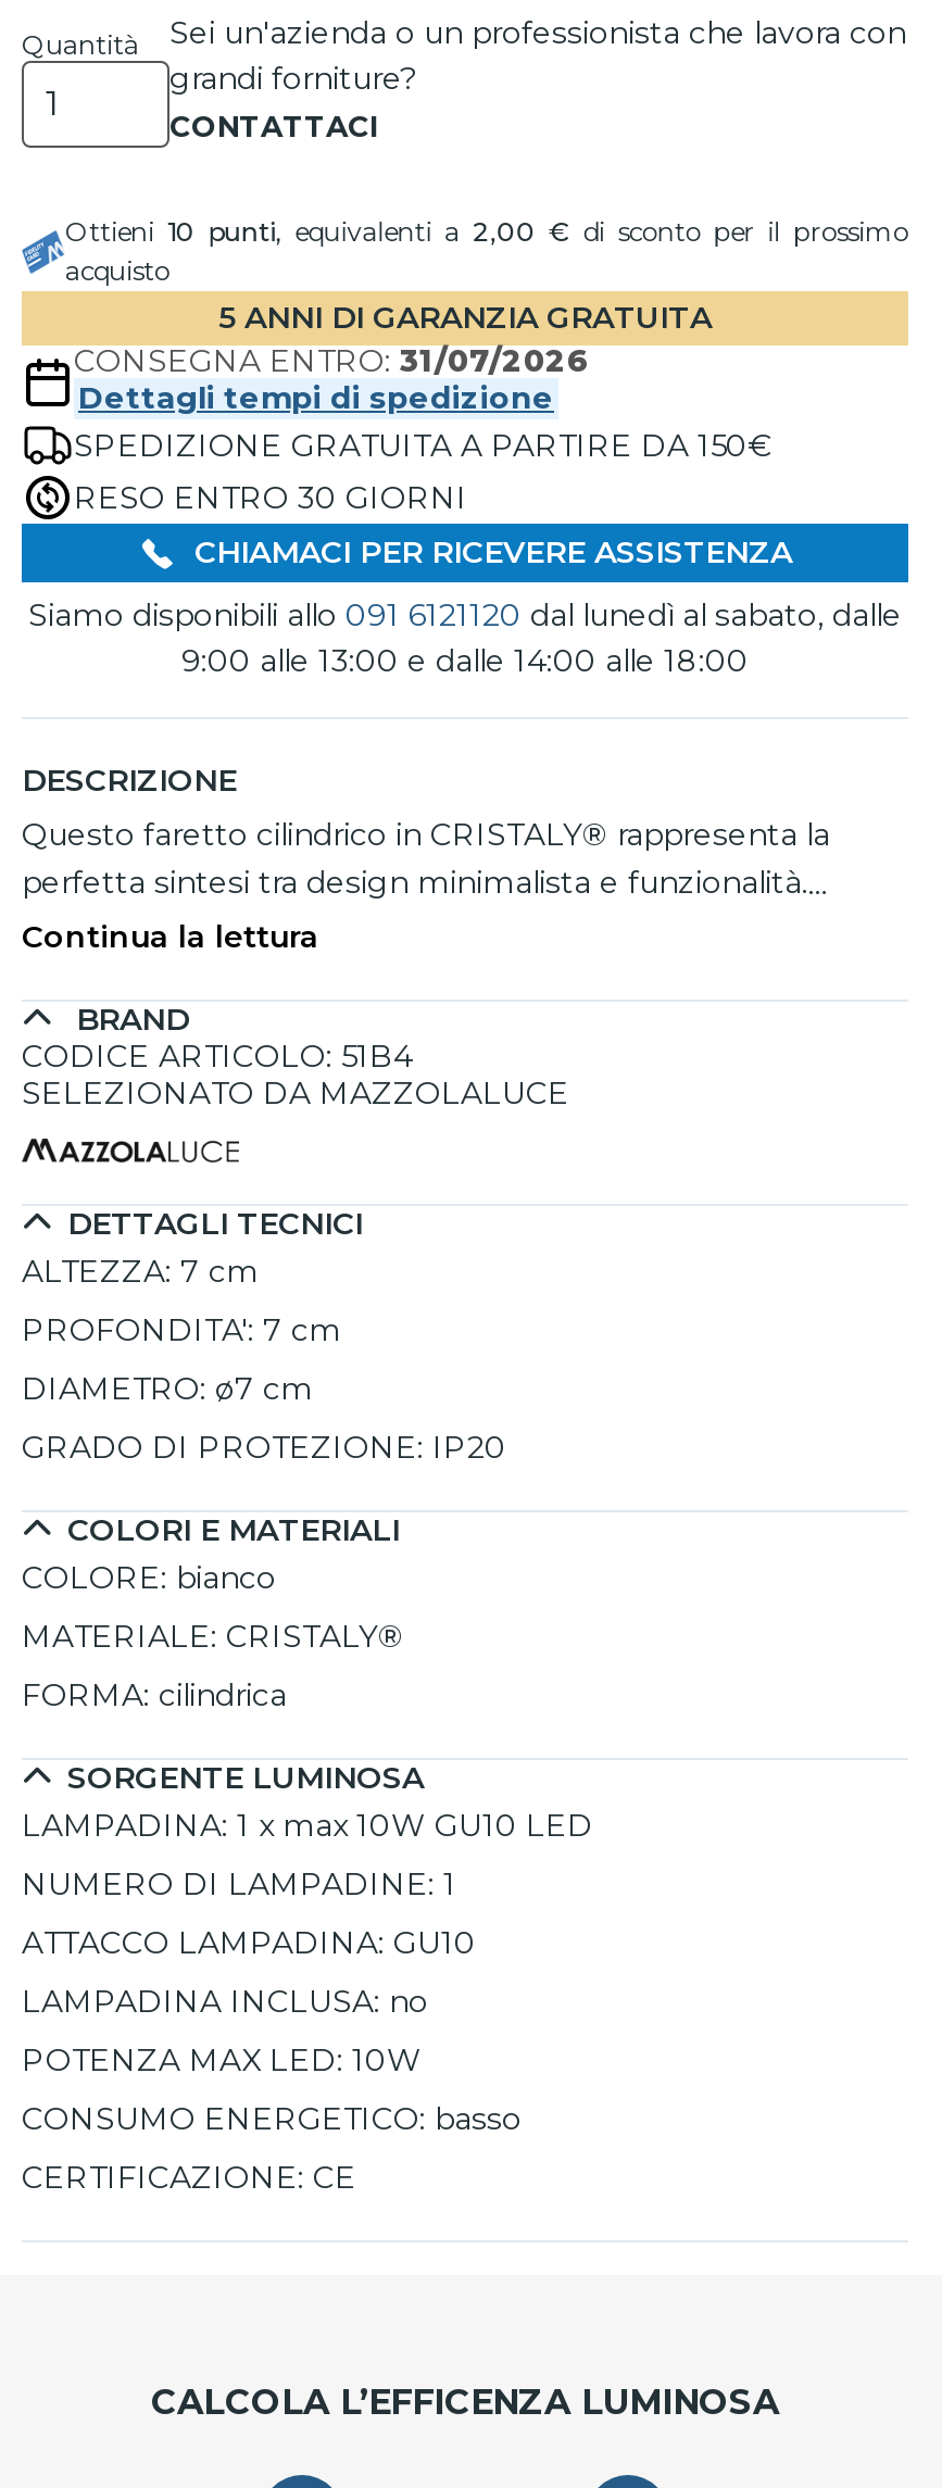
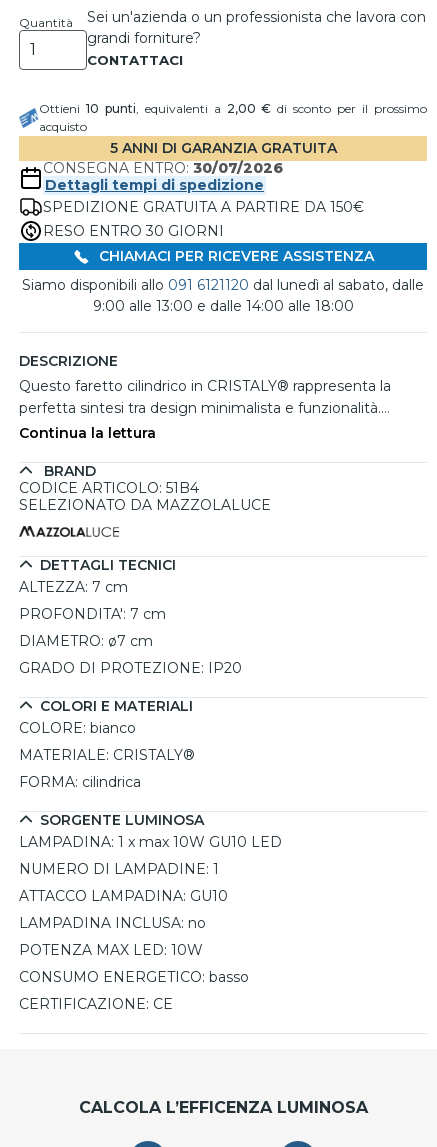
[74,341,589,380] CONSEGNA ENTRO: 31/07/2026 -> [43,159,283,177] CONSEGNA ENTRO: 30/07/2026

